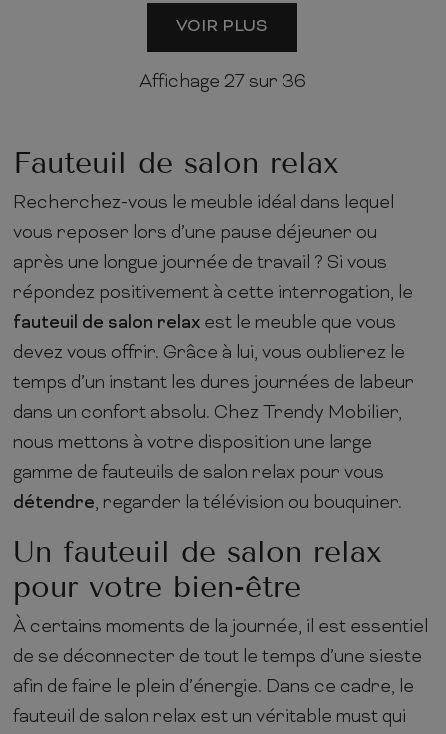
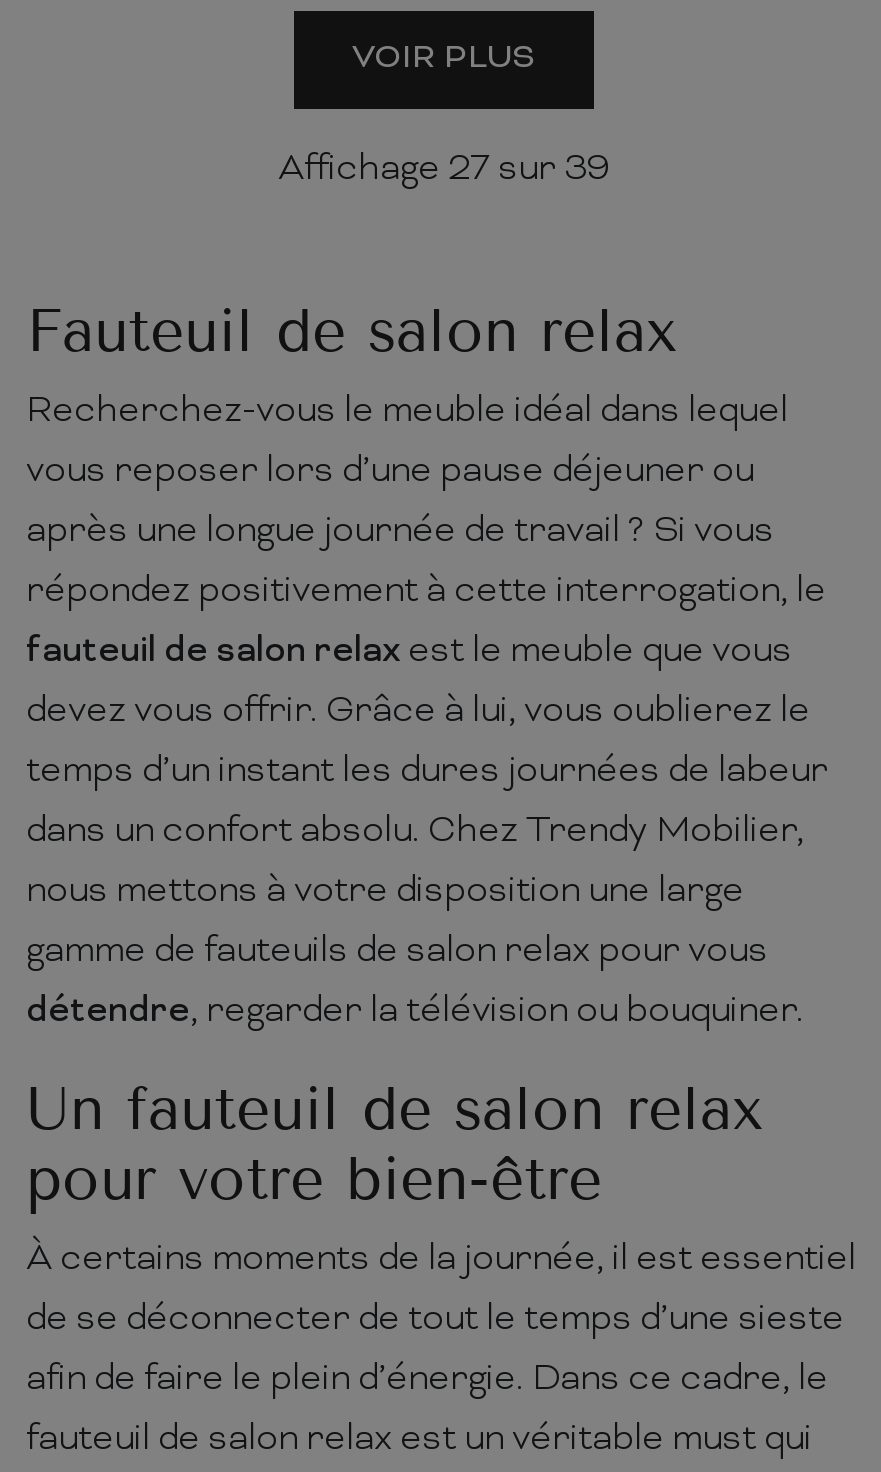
[138,71,305,94] Affichage 27 sur 36 -> [278,147,610,193] Affichage 27 sur 39

